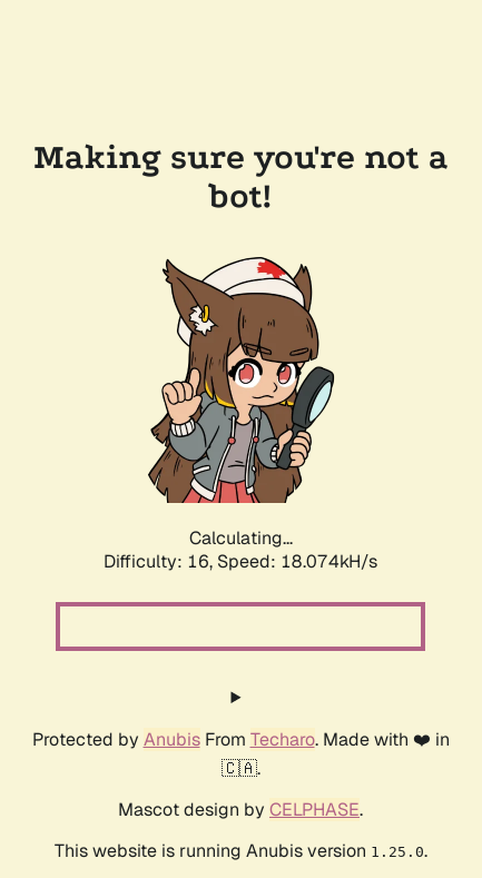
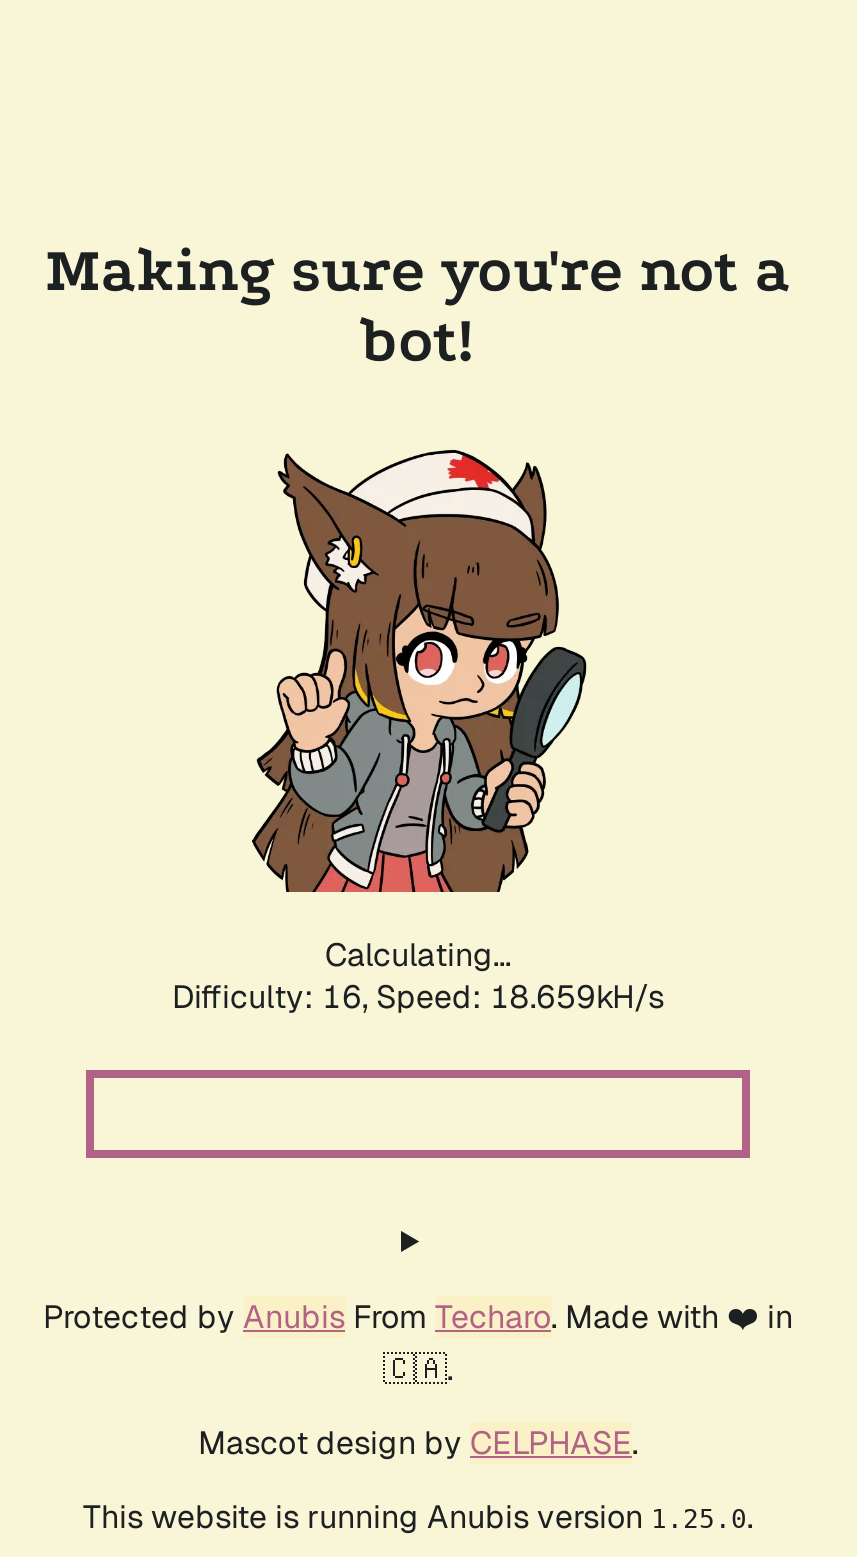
[104,550,377,573] Difficulty: 16, Speed: 18.074kH/s -> [172,976,664,1018] Difficulty: 16, Speed: 18.659kH/s

